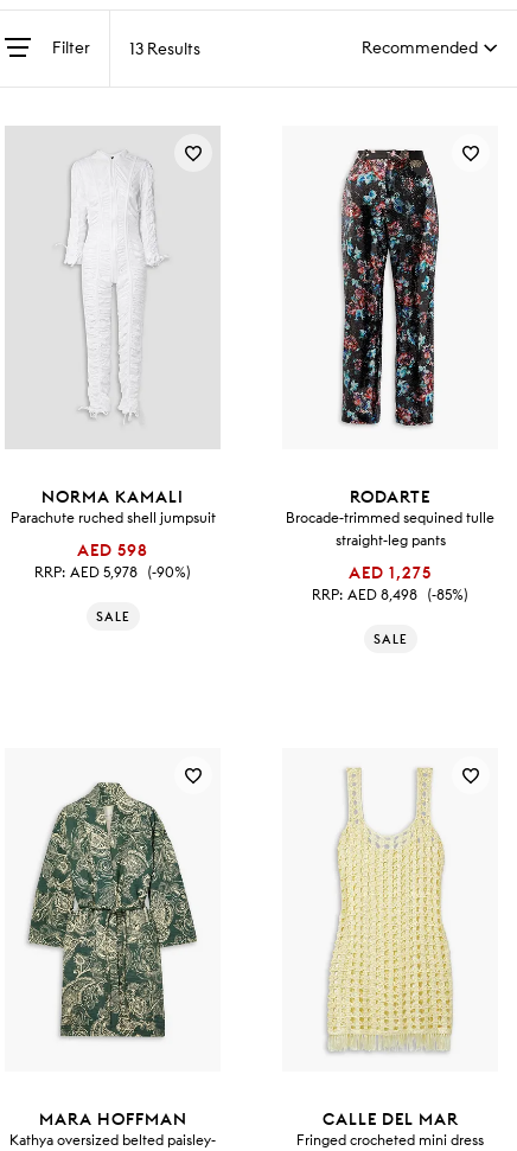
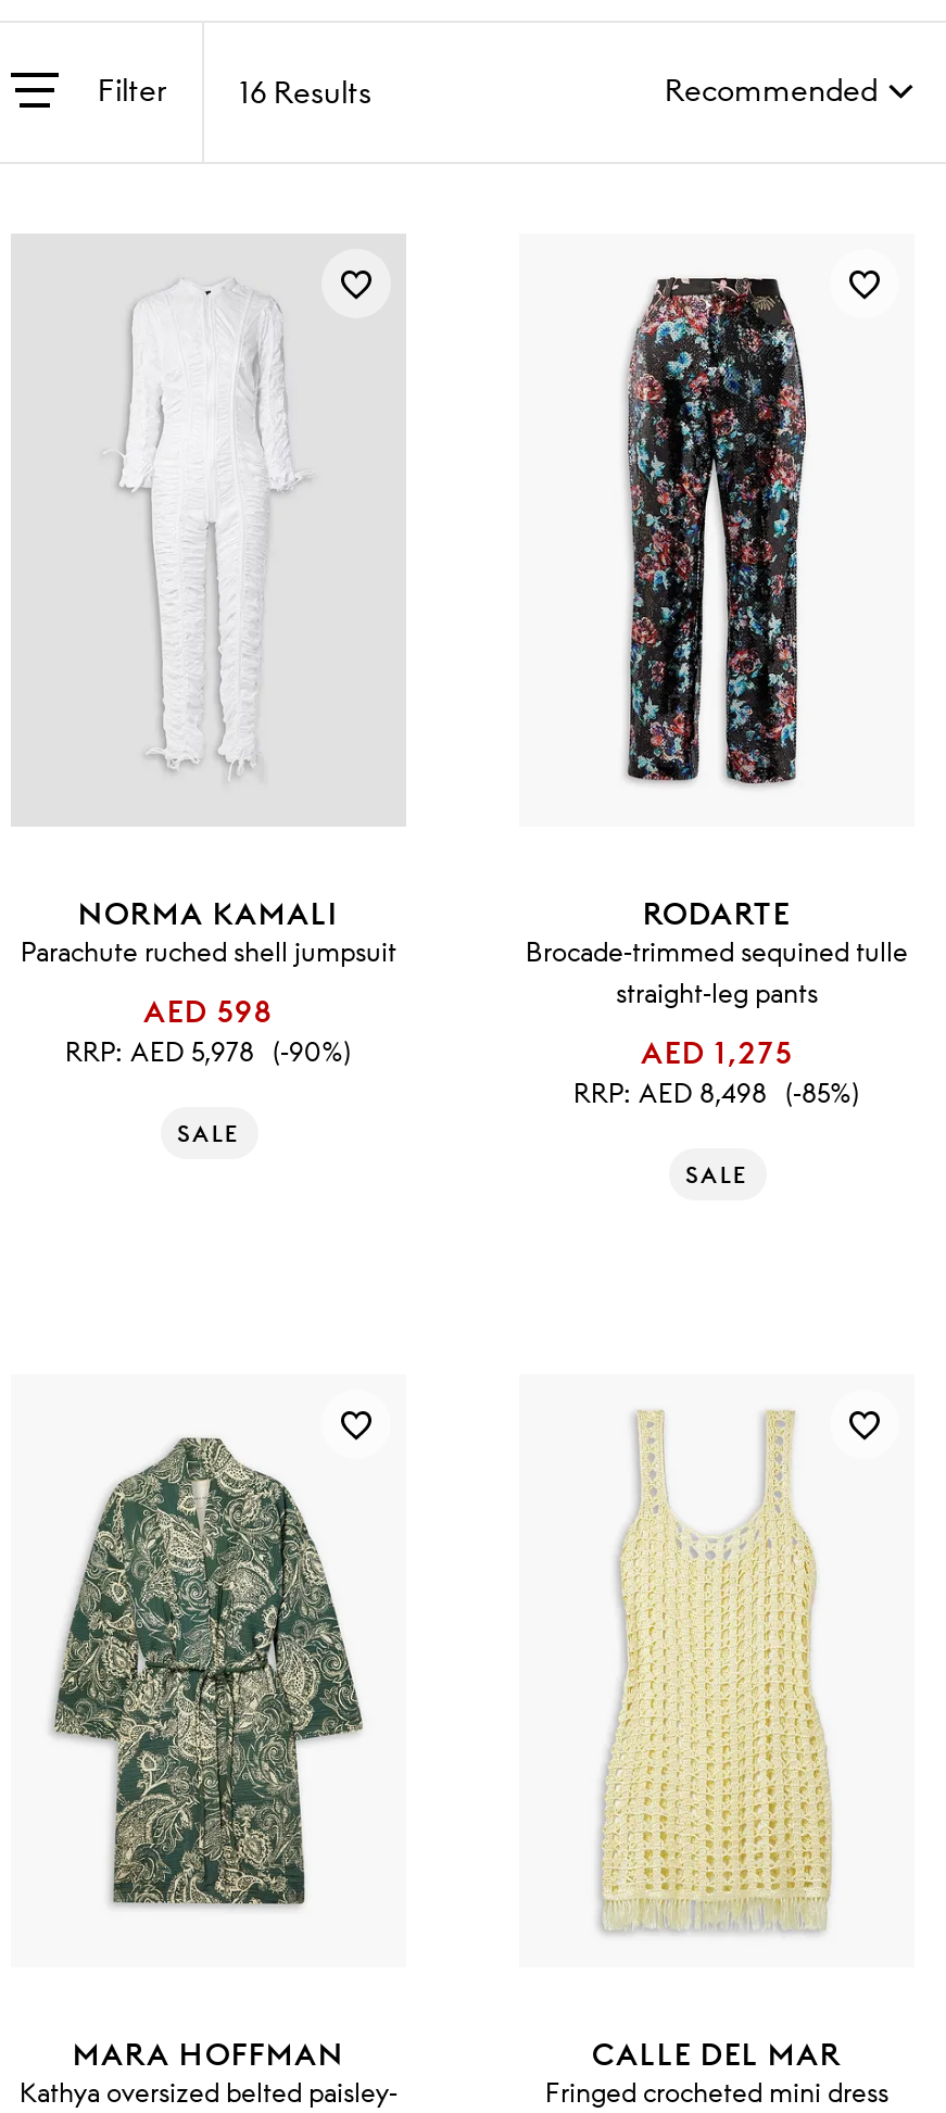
[129,39,200,58] 13 Results -> [239,75,371,110] 16 Results

